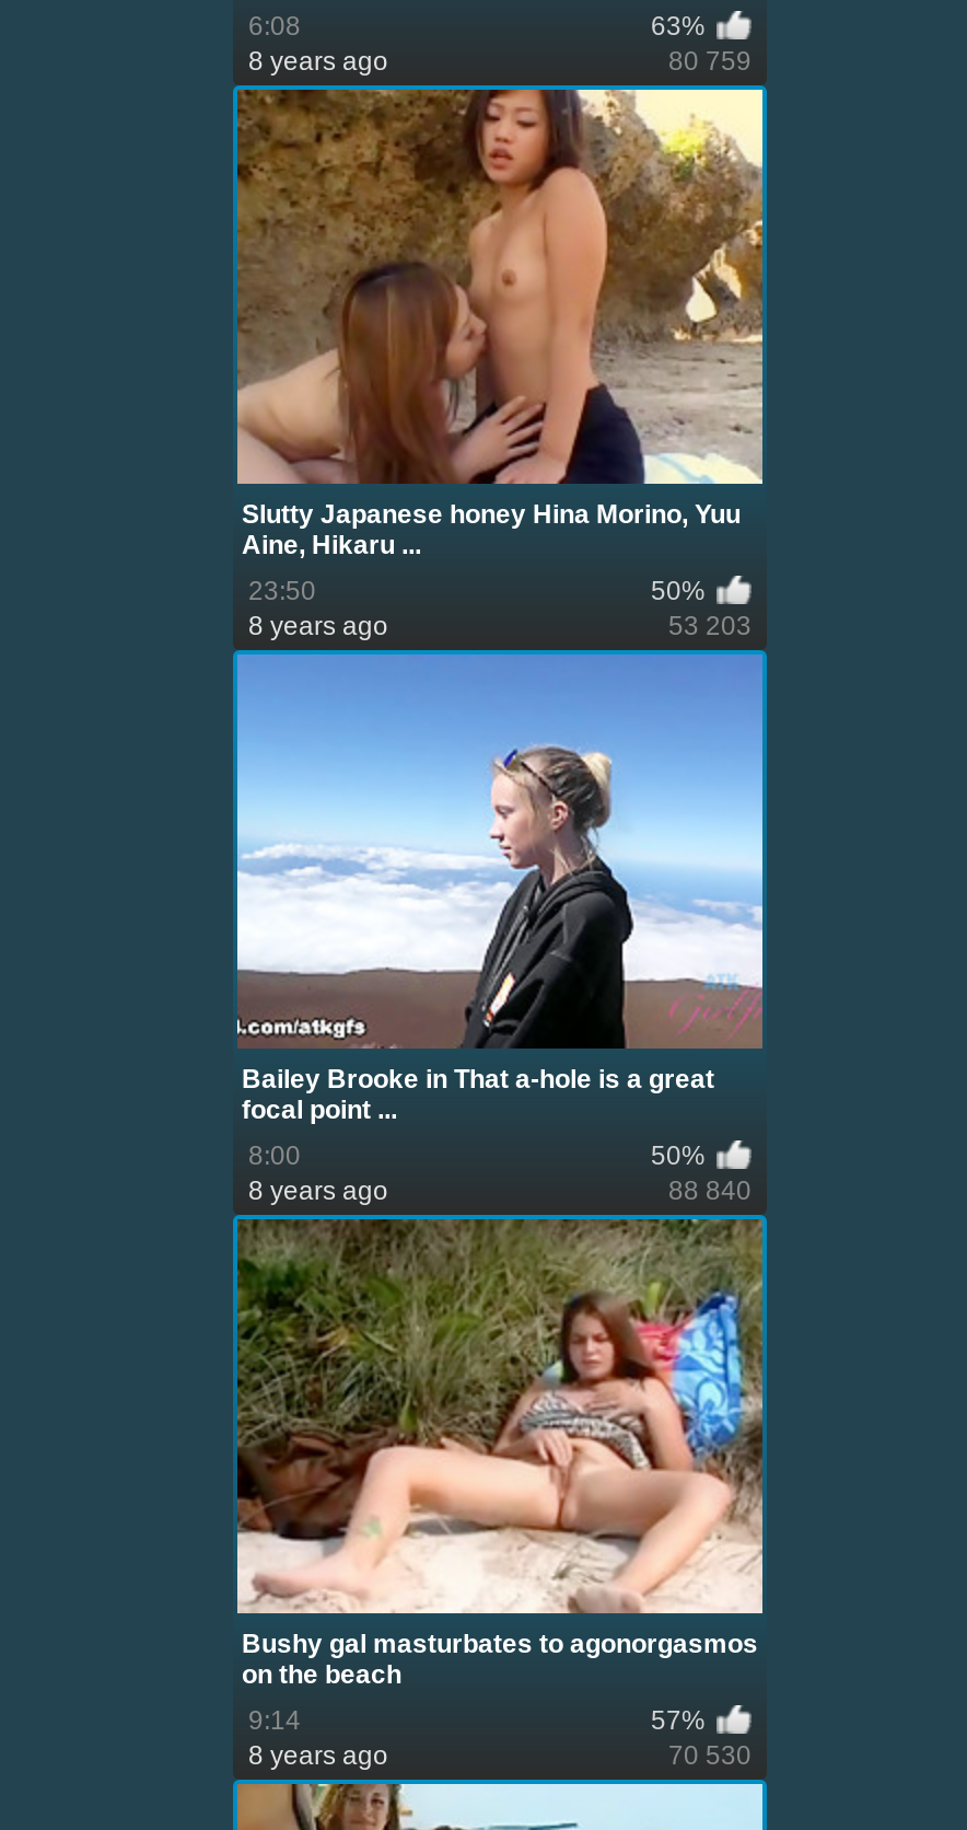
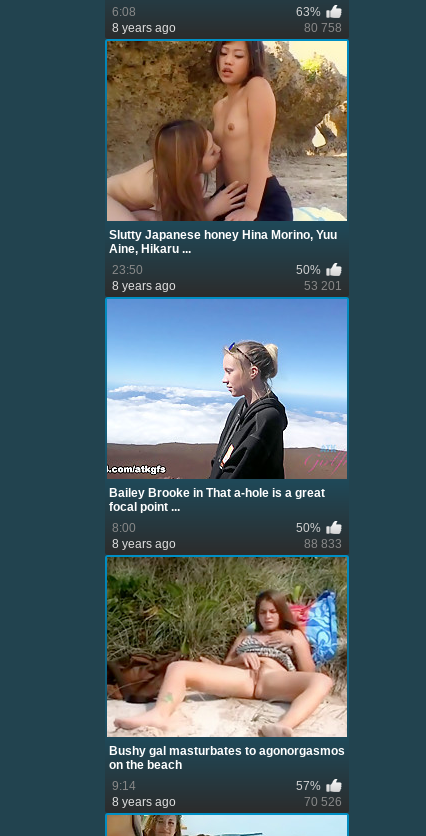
[668,46,752,76] 80 759 -> [304,21,342,35] 80 758
[668,610,752,641] 53 203 -> [304,279,342,293] 53 201
[668,1175,752,1206] 88 840 -> [304,537,342,551] 88 833
[668,1740,752,1770] 70 530 -> [304,795,342,809] 70 526

